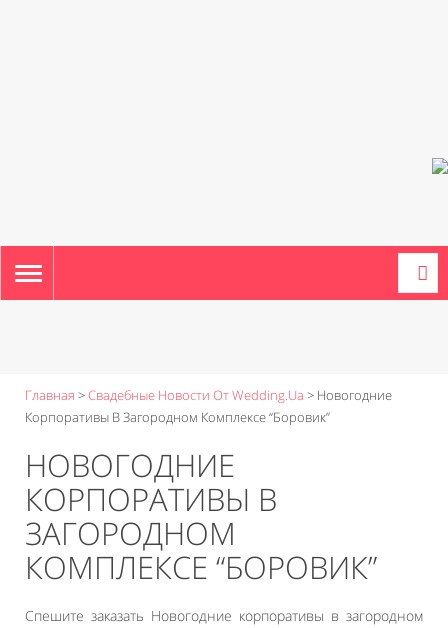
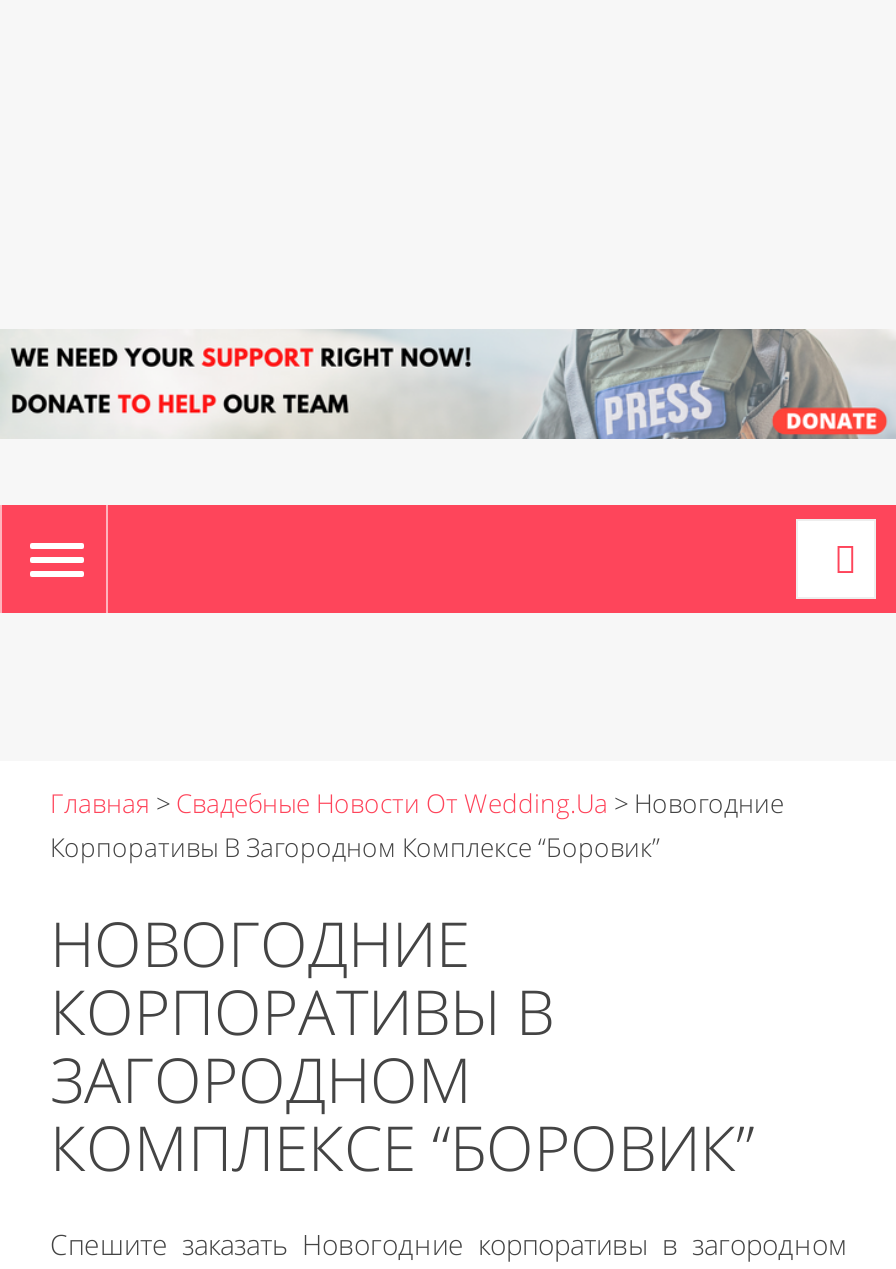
none -> [6,327,890,441] [image]

